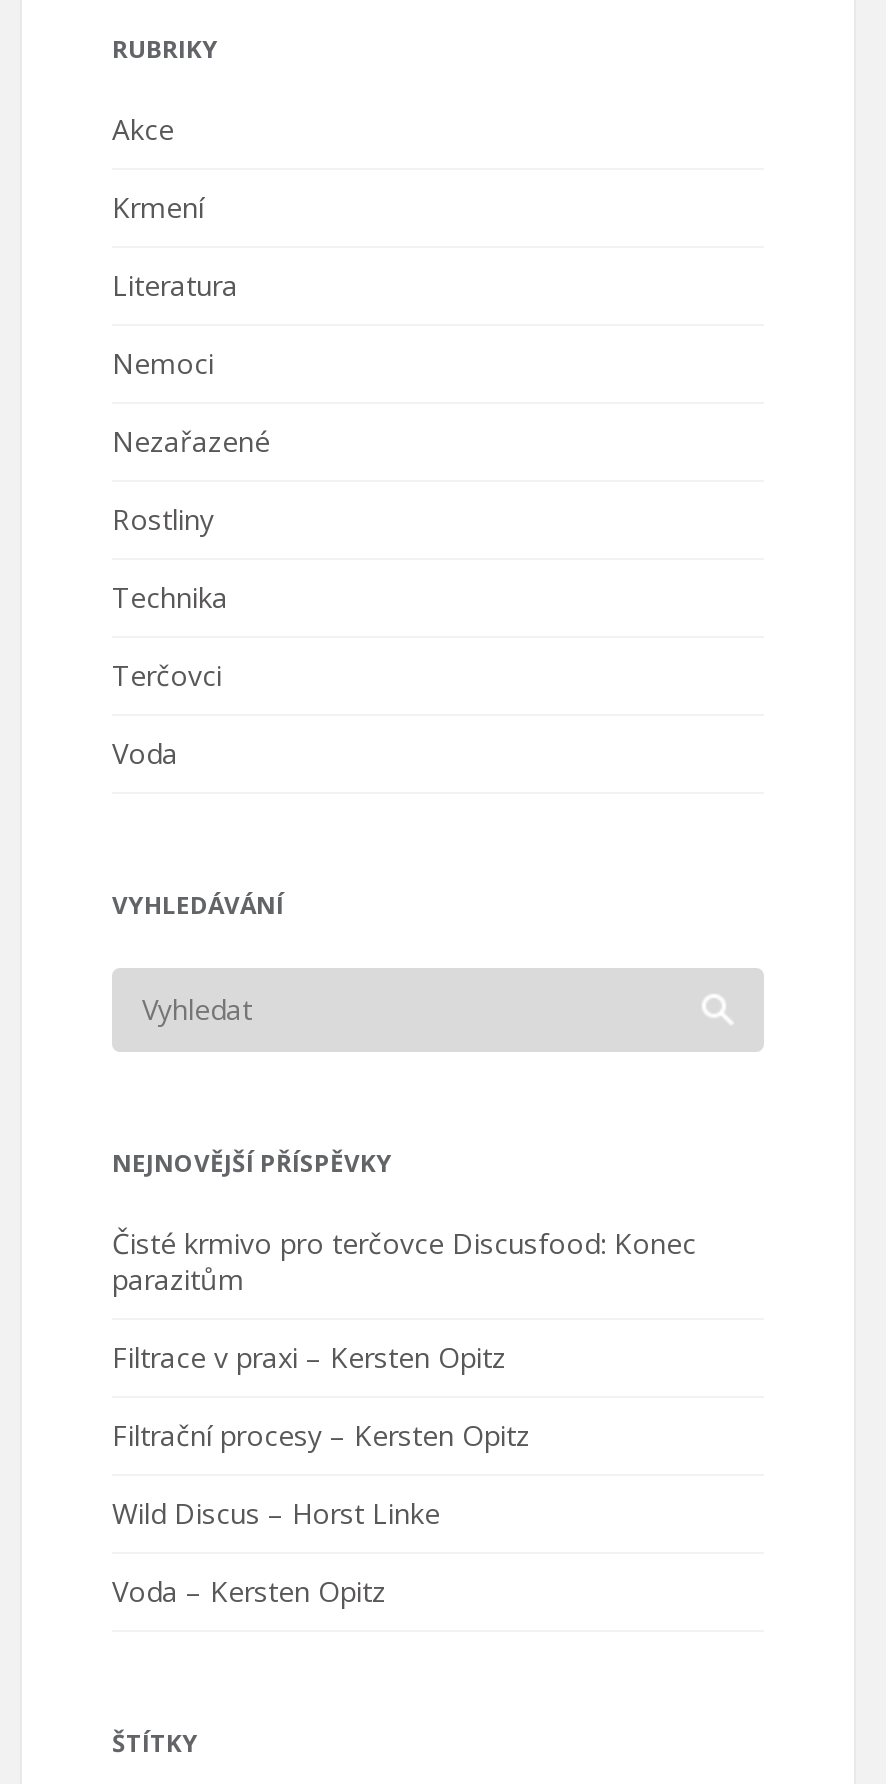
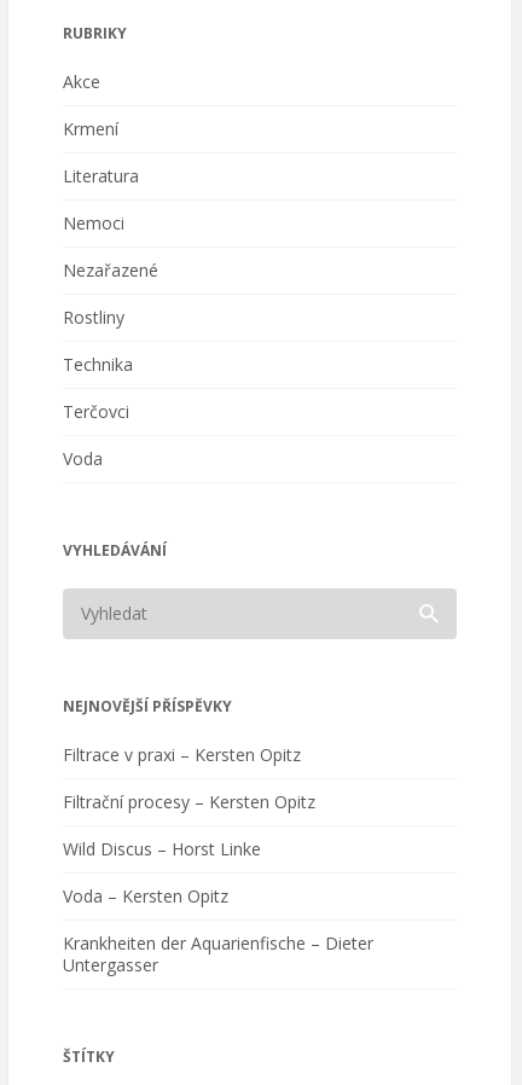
[112,1224,696,1298] Čisté krmivo pro terčovce Discusfood: Konec | parazitům -> none
moved [112,1338,530,1610] -> [63,743,315,907]: Filtrace v praxi – Kersten Opitz | Filtrační procesy – Kersten Opitz | Wild Discus – Horst Linke | Voda – Kersten Opitz
none -> [63,932,373,976] Krankheiten der Aquarienfische – Dieter | Untergasser

